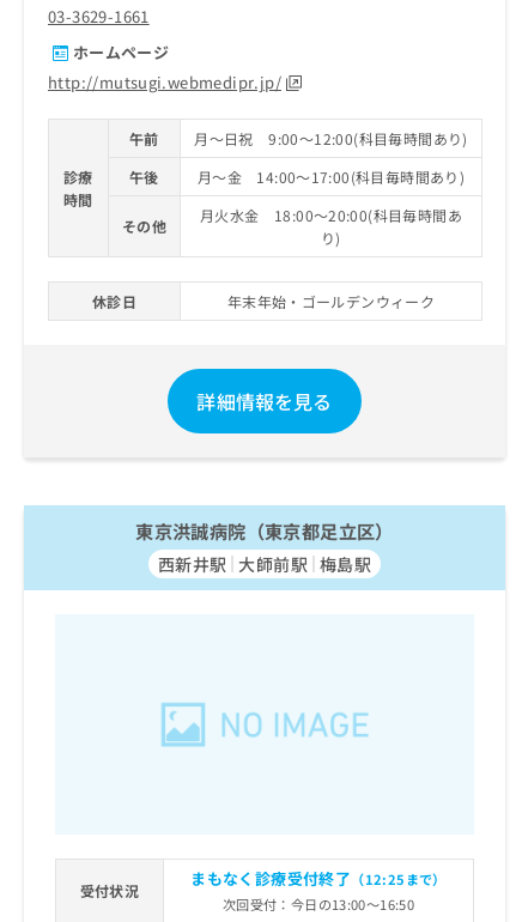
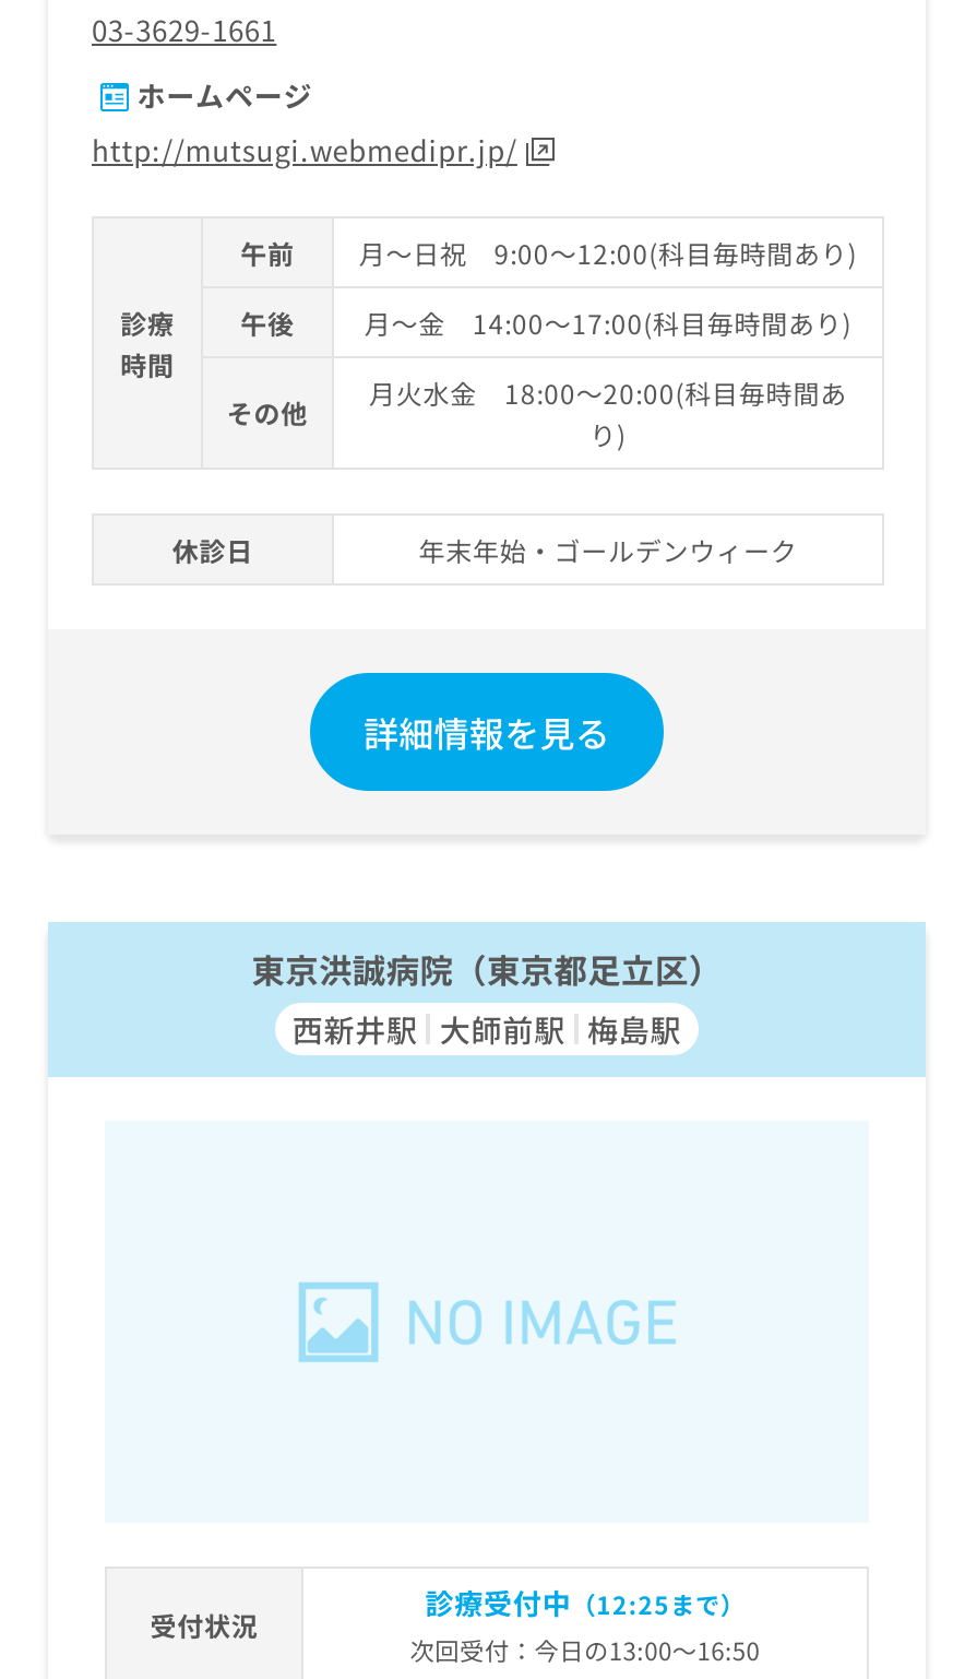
[191,867,446,890] まもなく診療受付終了（12:25まで） -> [425,1582,745,1624] 診療受付中（12:25まで）

